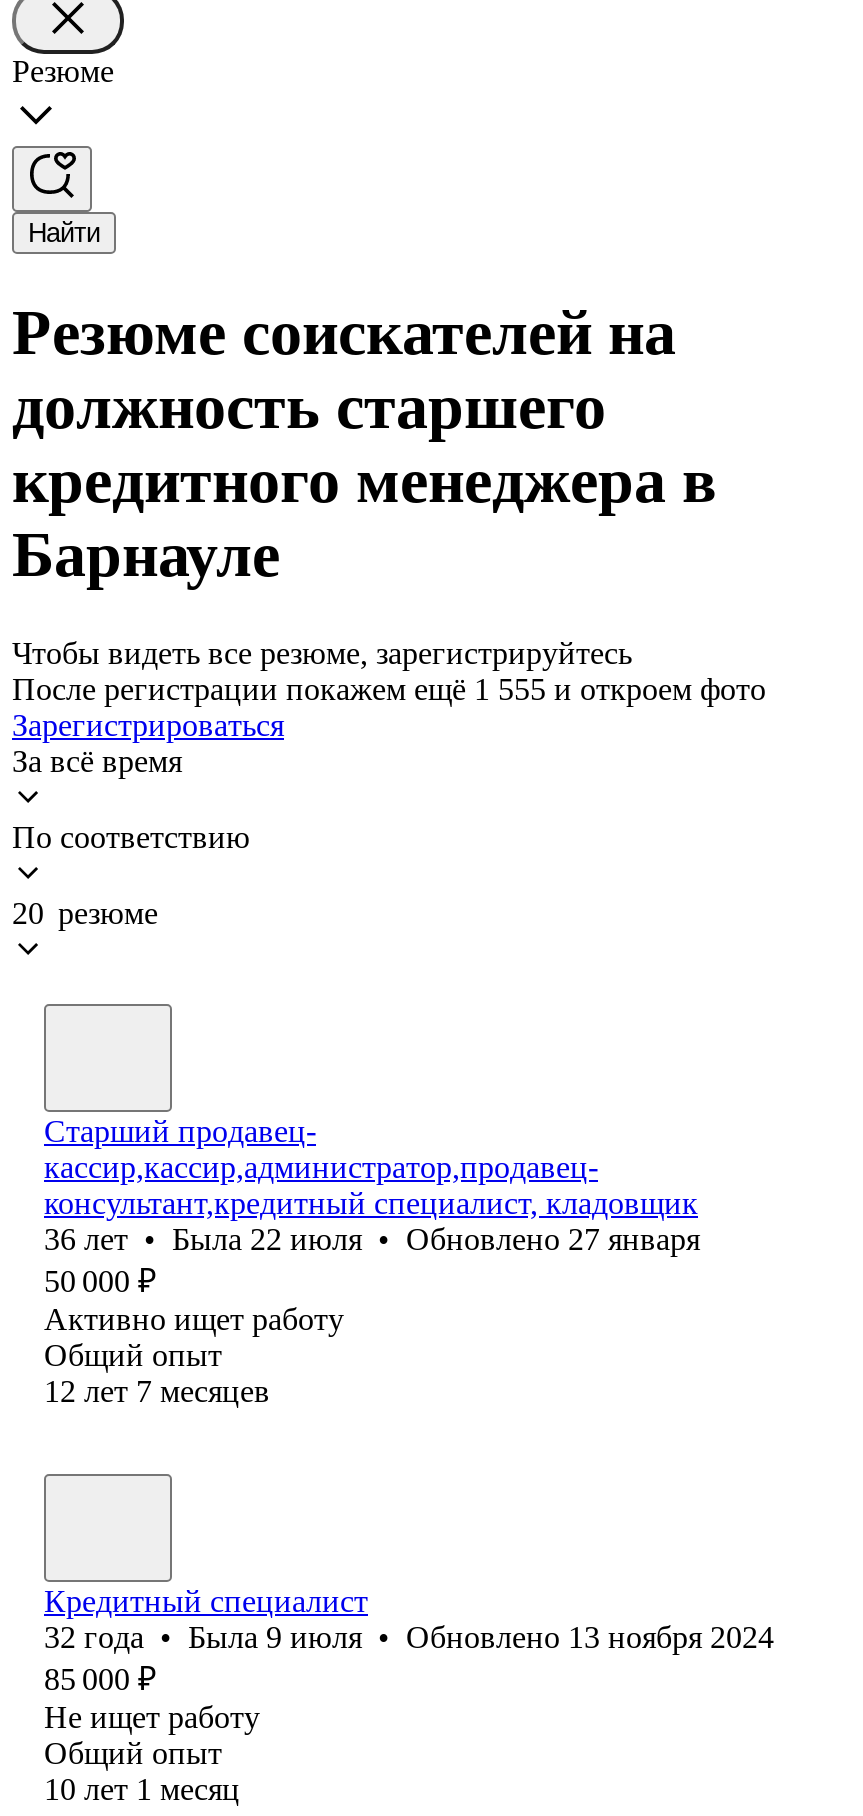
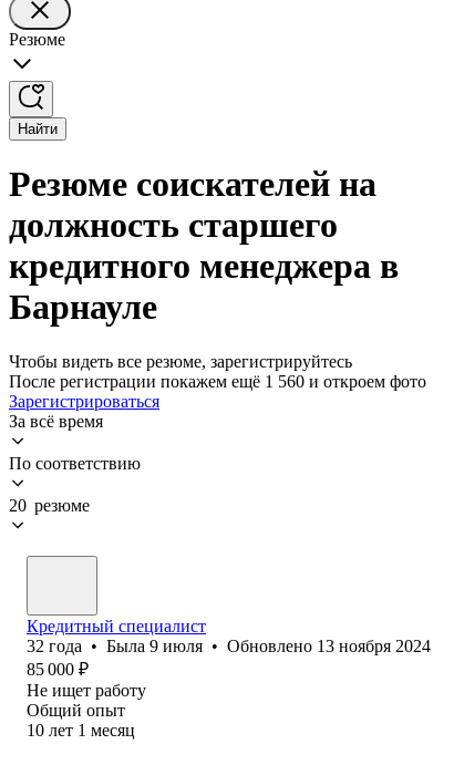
[12,672,766,706] После регистрации покажем ещё 1 555 и откроем фото -> [9,372,426,391] После регистрации покажем ещё 1 560 и откроем фото
[44,1114,700,1408] Старший продавец- | кассир,кассир,администратор,продавец- | консультант,кредитный специалист, кладовщик | 36 лет • Была 22 июля • Обновлено 27 января | 50 000 ₽ | Активно ищет работу | Общий опыт | 12 лет 7 месяцев -> none

